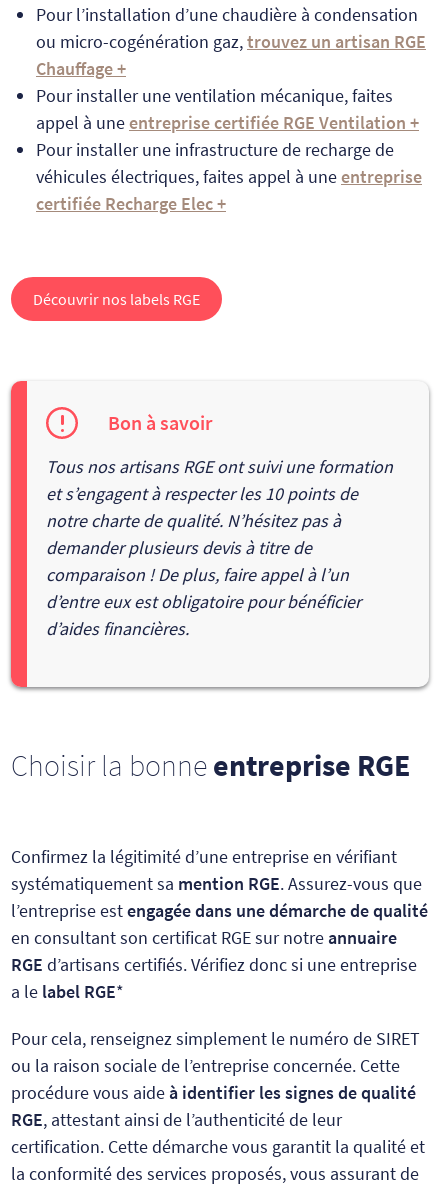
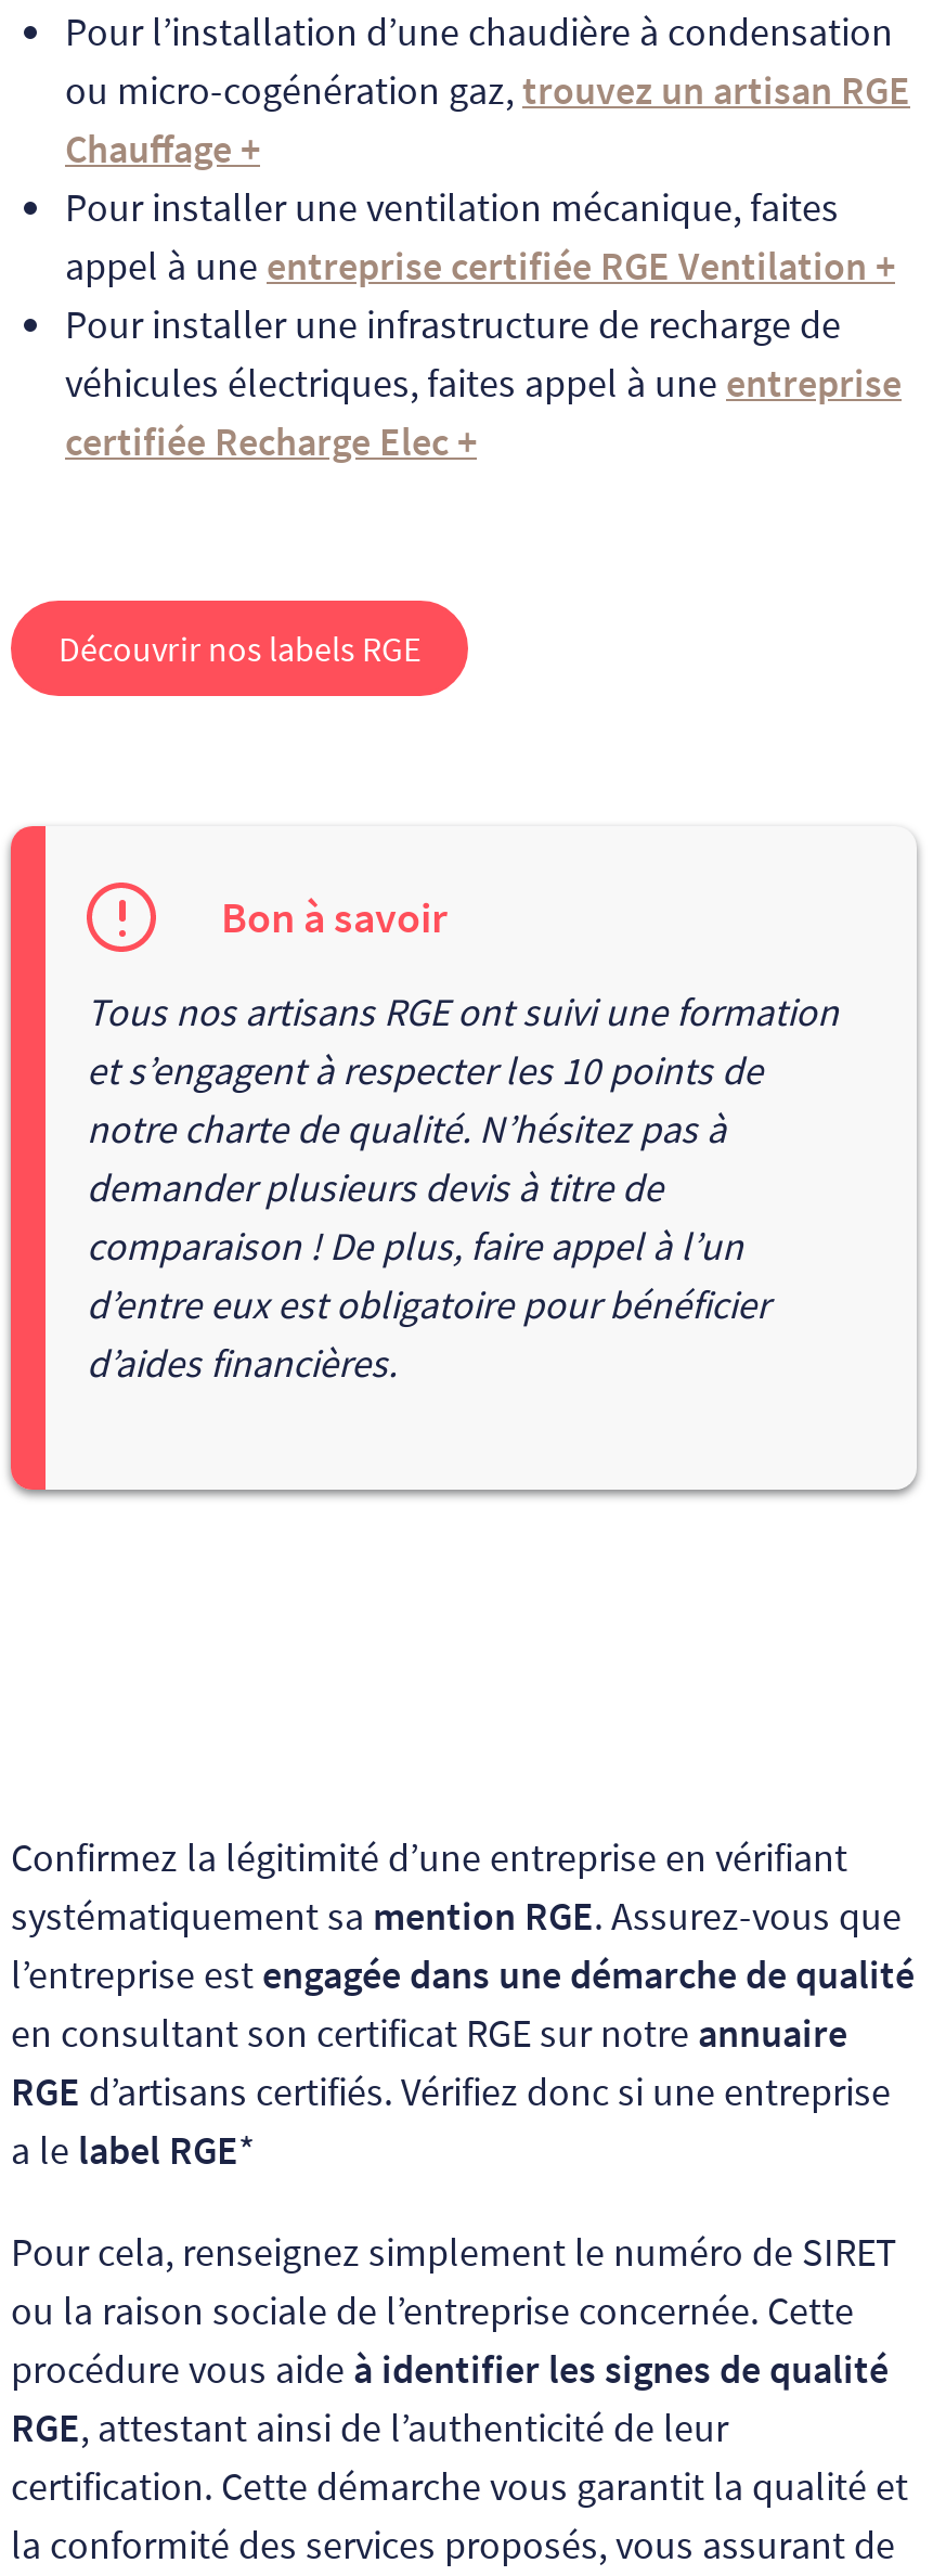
[11,746,410,784] Choisir la bonne entreprise RGE -> none

